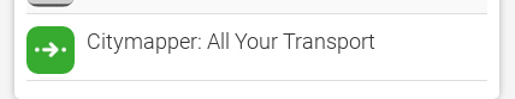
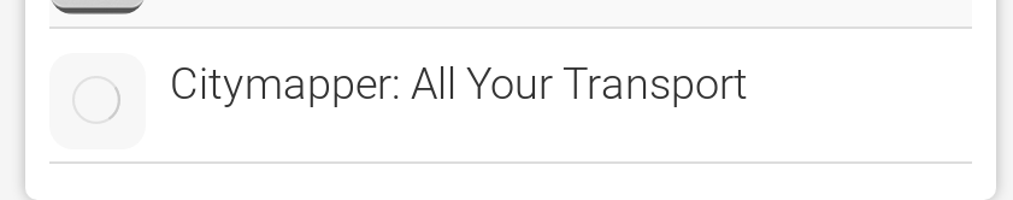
[25,25,76,75] [image] -> none

